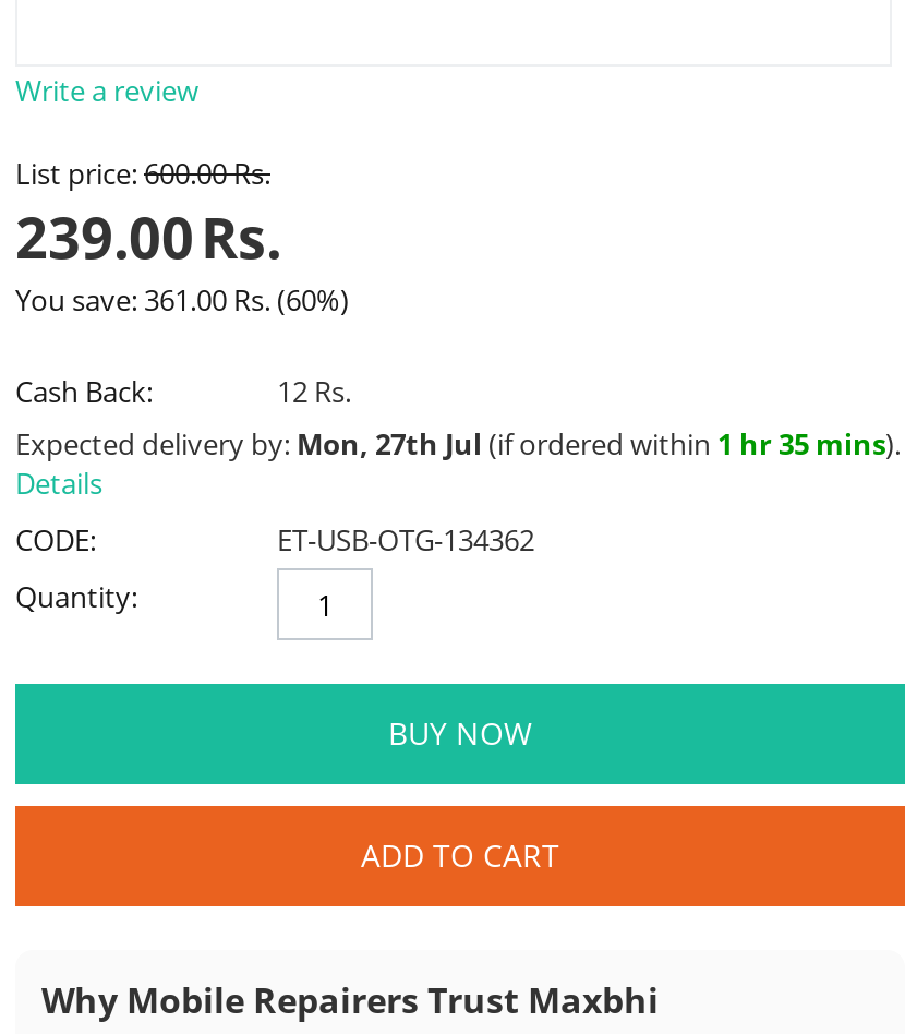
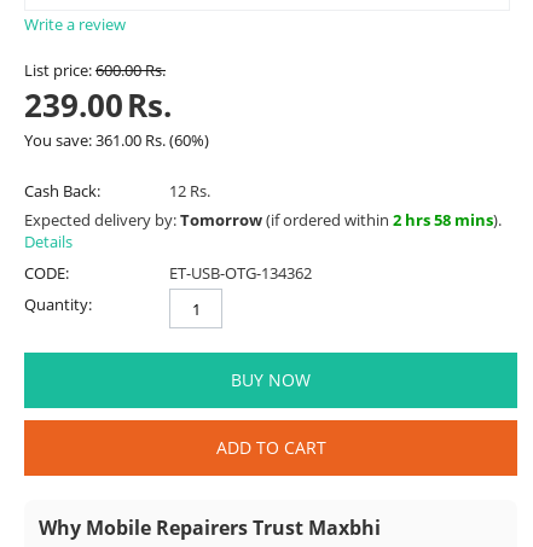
[15,424,901,464] Expected delivery by: Mon, 27th Jul (if ordered within 1 hr 35 mins). -> [24,209,502,231] Expected delivery by: Tomorrow (if ordered within 2 hrs 58 mins).

